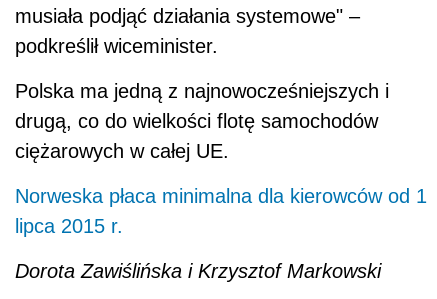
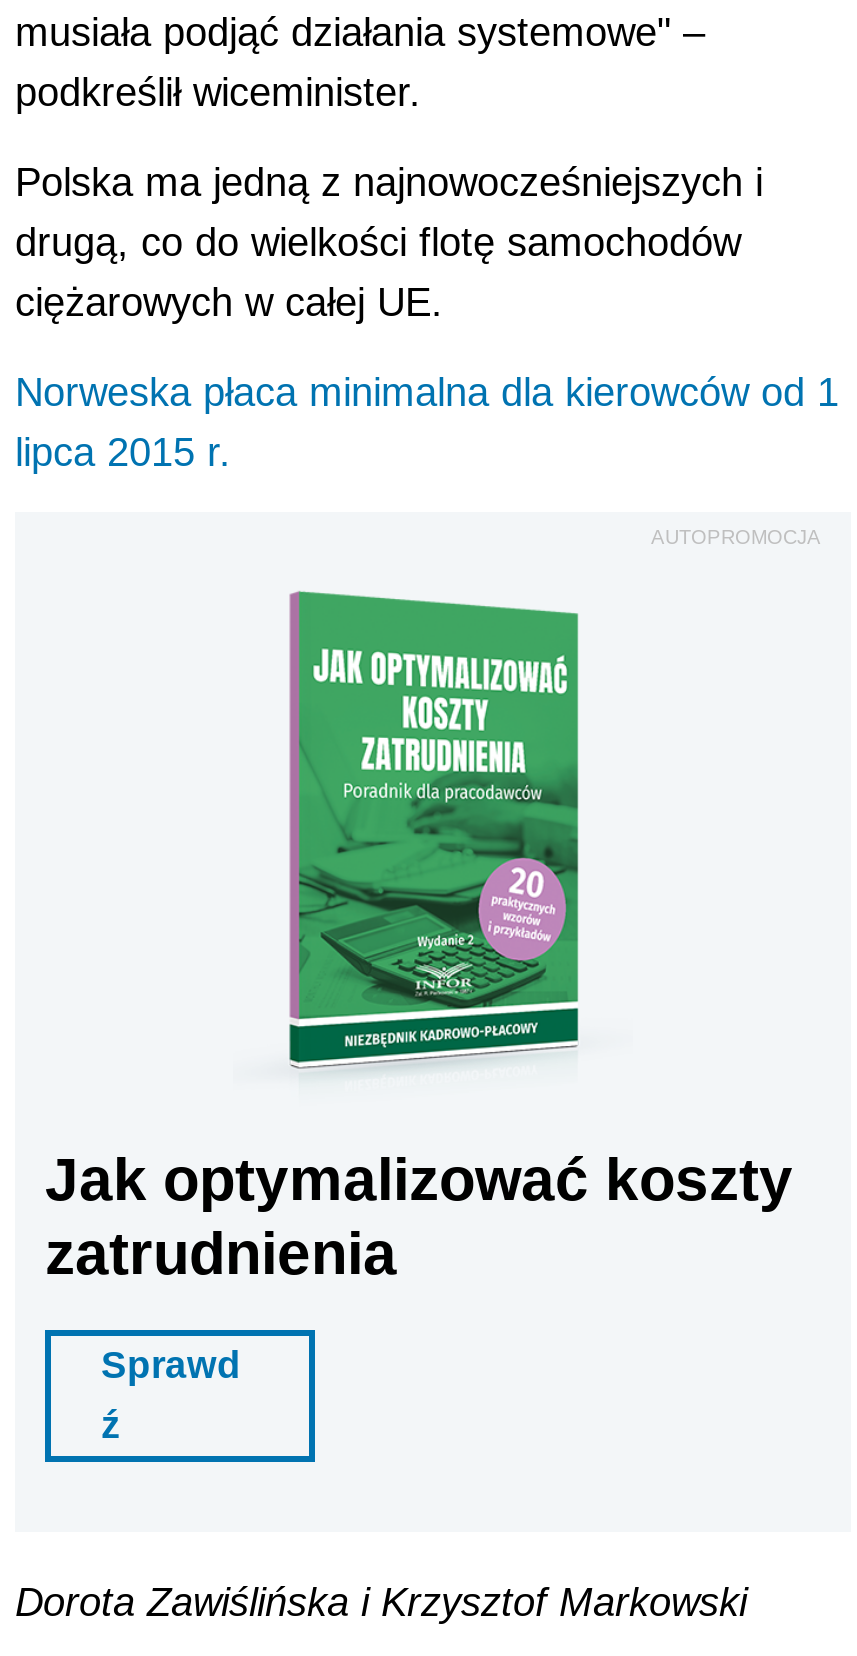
none -> [45,588,793,1446] [image] | Jak optymalizować koszty | zatrudnienia | Sprawd | ź
none -> [651,526,821,548] AUTOPROMOCJA

